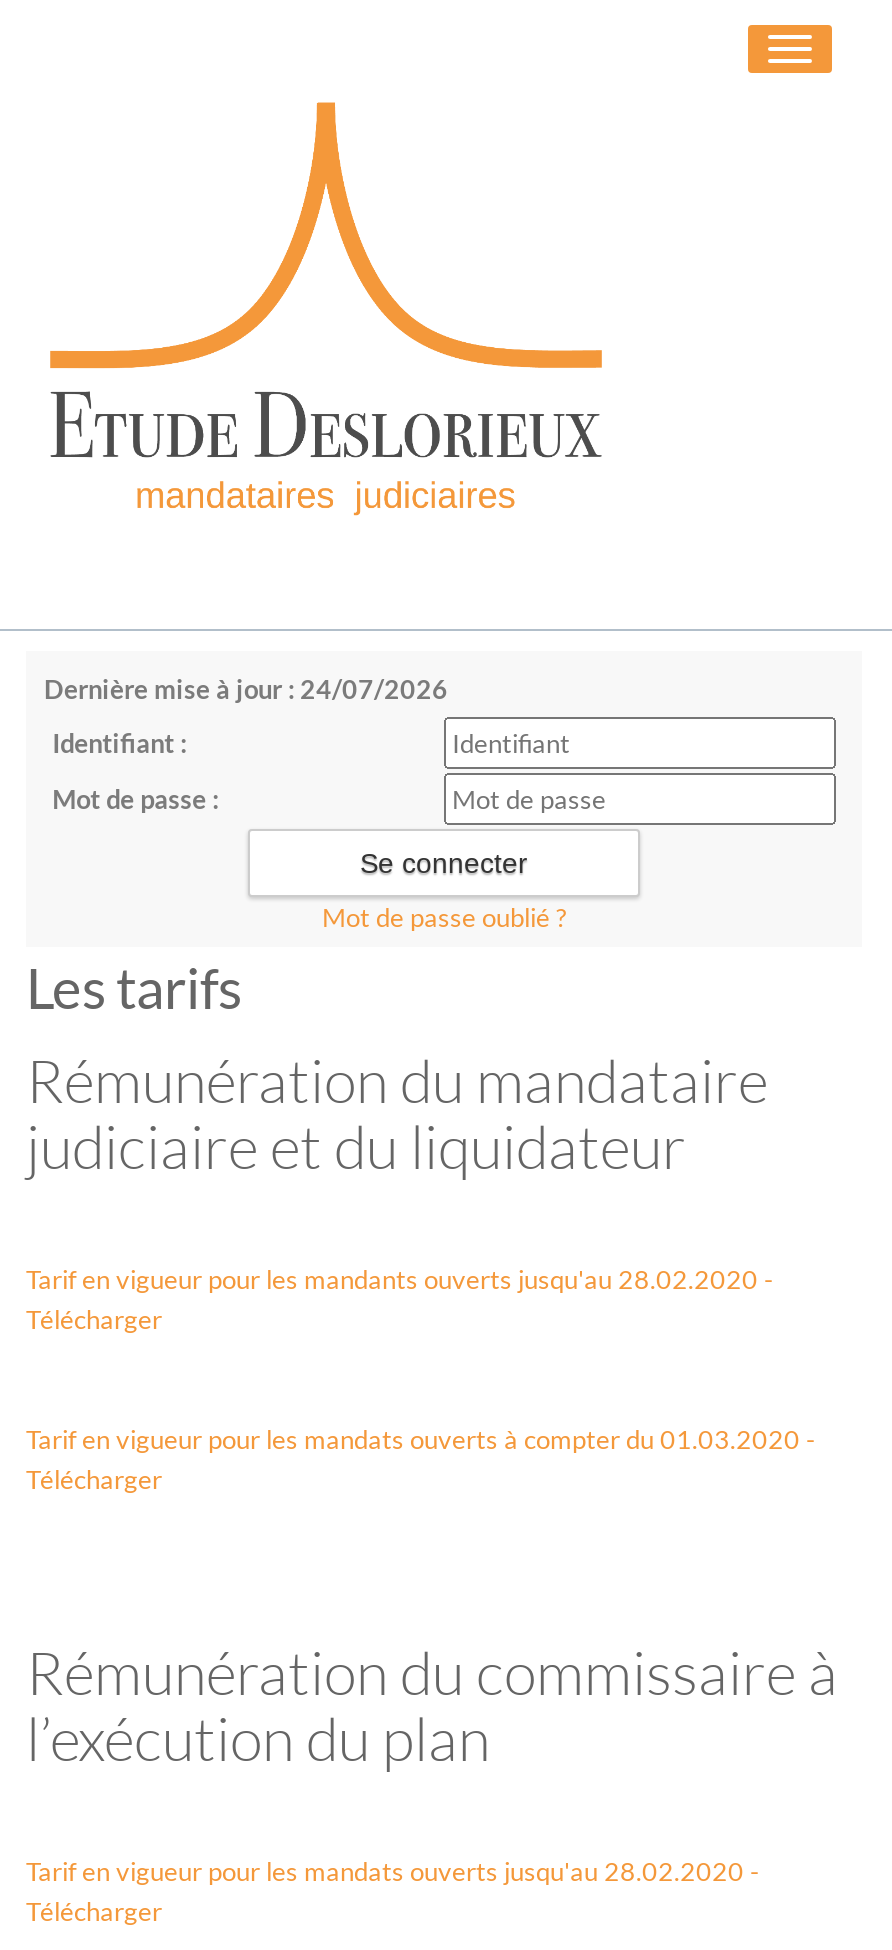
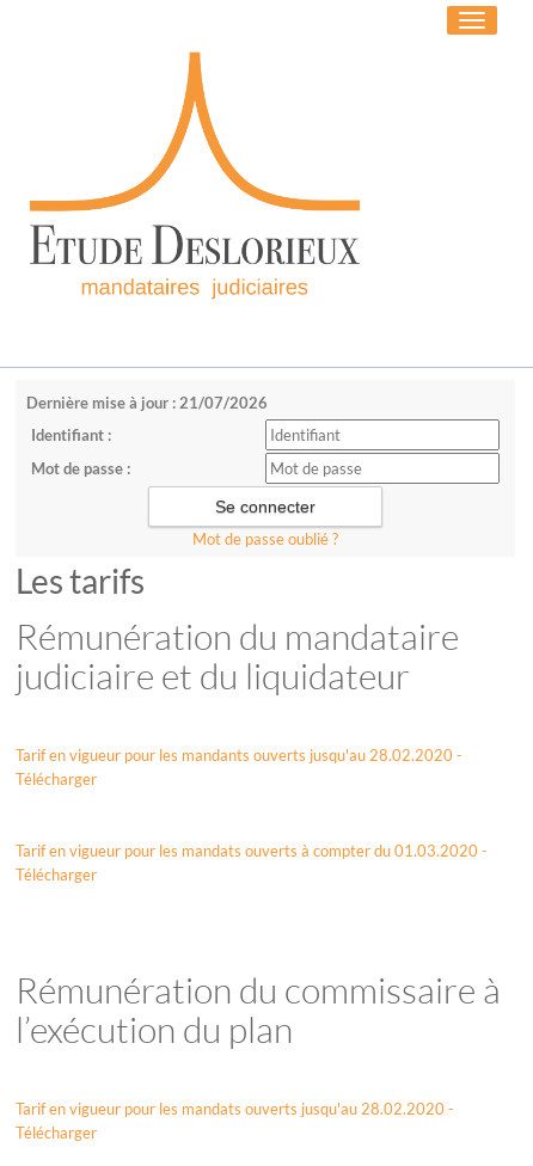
[44,673,448,705] Dernière mise à jour : 24/07/2026 -> [26,393,268,412] Dernière mise à jour : 21/07/2026

